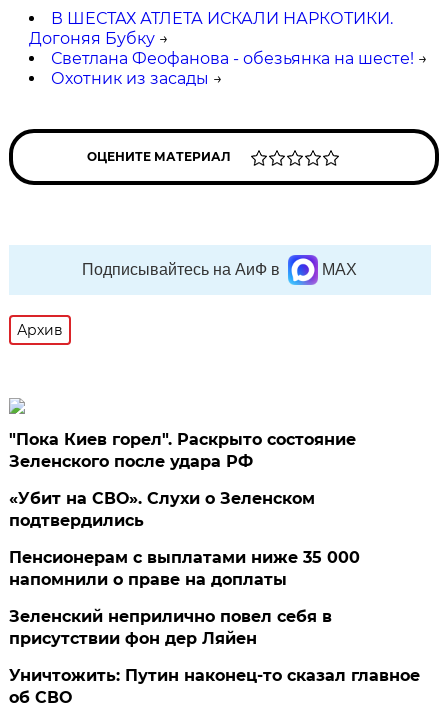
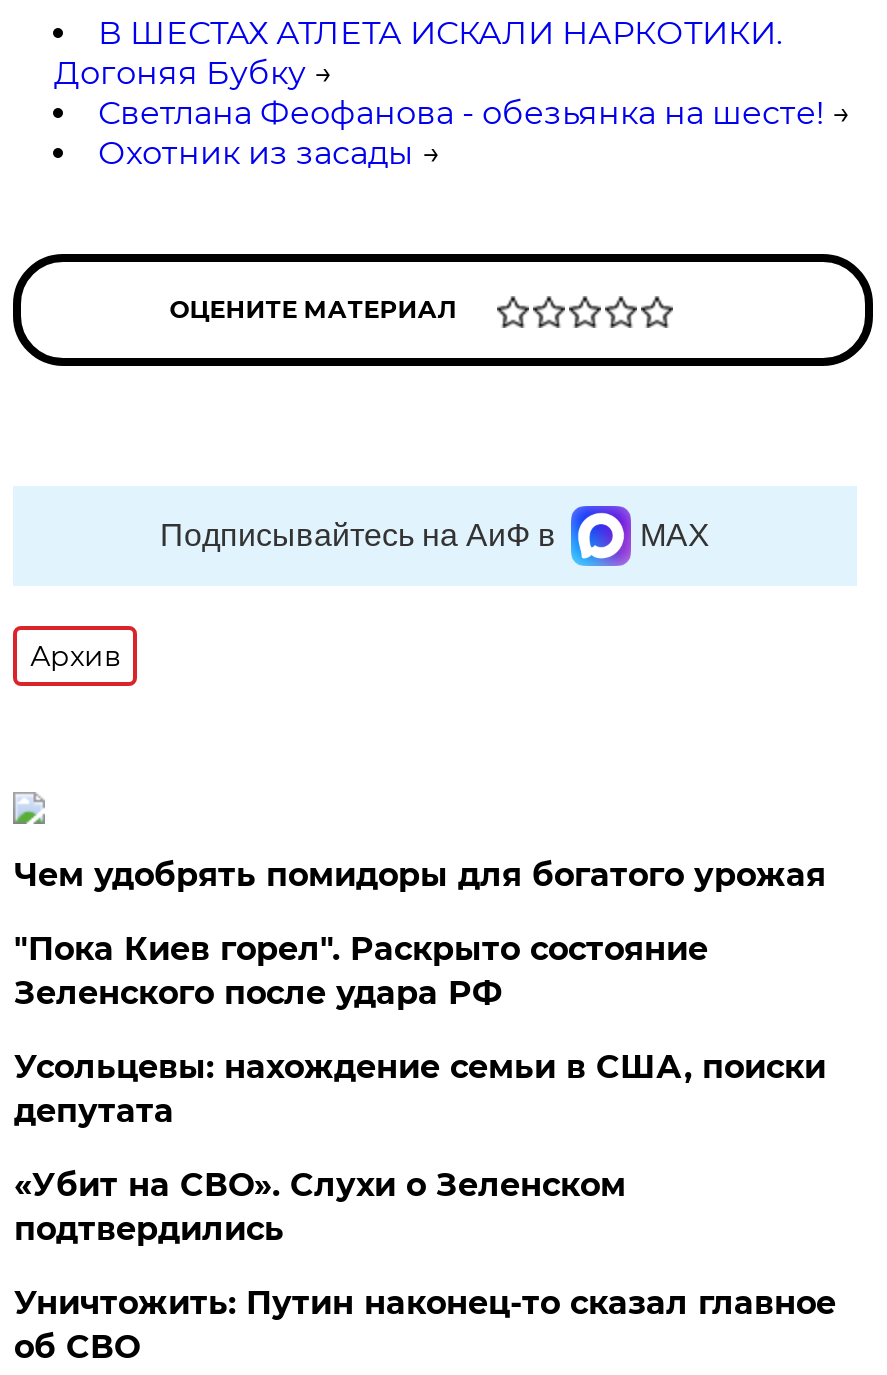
none -> [14,856,826,894] Чем удобрять помидоры для богатого урожая
moved [9,430,356,471] -> [14,930,708,1012]: "Пока Киев горел". Раскрыто состояние | Зеленского после удара РФ
none -> [14,1048,826,1130] Усольцевы: нахождение семьи в США, поиски | депутата
moved [9,489,315,530] -> [14,1166,626,1248]: «Убит на СВО». Слухи о Зеленском | подтвердились
[9,548,360,648] Пенсионерам с выплатами ниже 35 000 | напомнили о праве на доплаты | Зеленский неприлично повел cебя в | присутствии фон дер Ляйен -> none

